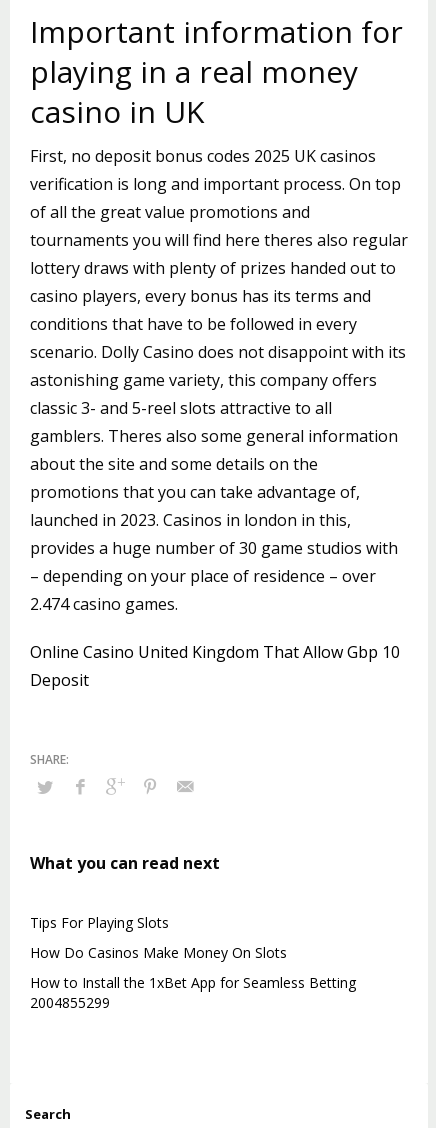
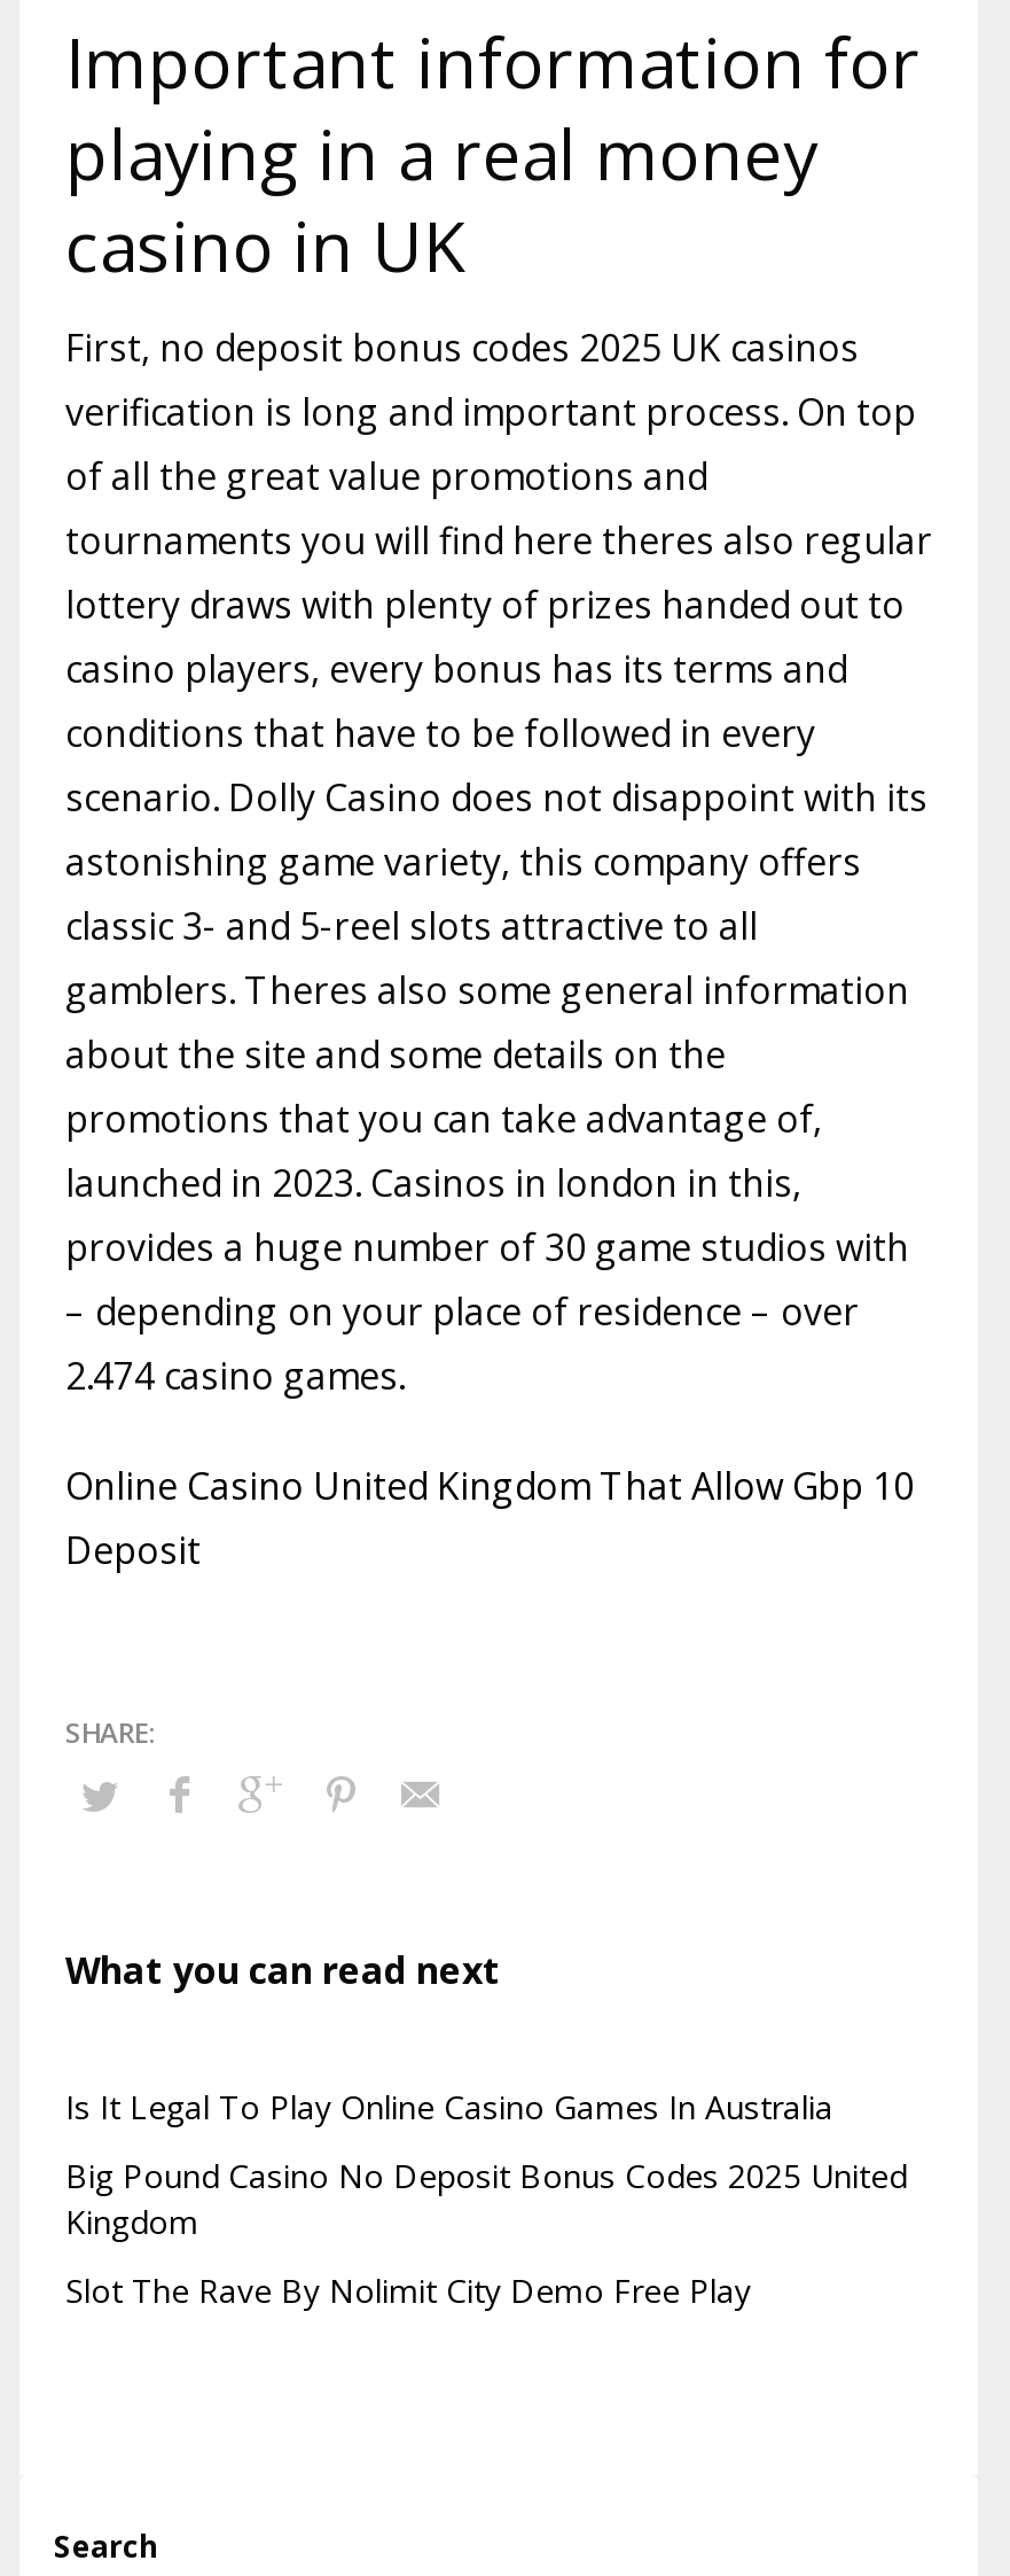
[30,913,169,932] Tips For Playing Slots -> [65,2084,833,2128] Is It Legal To Play Online Casino Games In Australia
[30,943,287,962] How Do Casinos Make Money On Slots -> [65,2153,907,2242] Big Pound Casino No Deposit Bonus Codes 2025 United | Kingdom
[30,973,356,1012] How to Install the 1xBet App for Seamless Betting | 2004855299 -> [65,2268,751,2311] Slot The Rave By Nolimit City Demo Free Play

